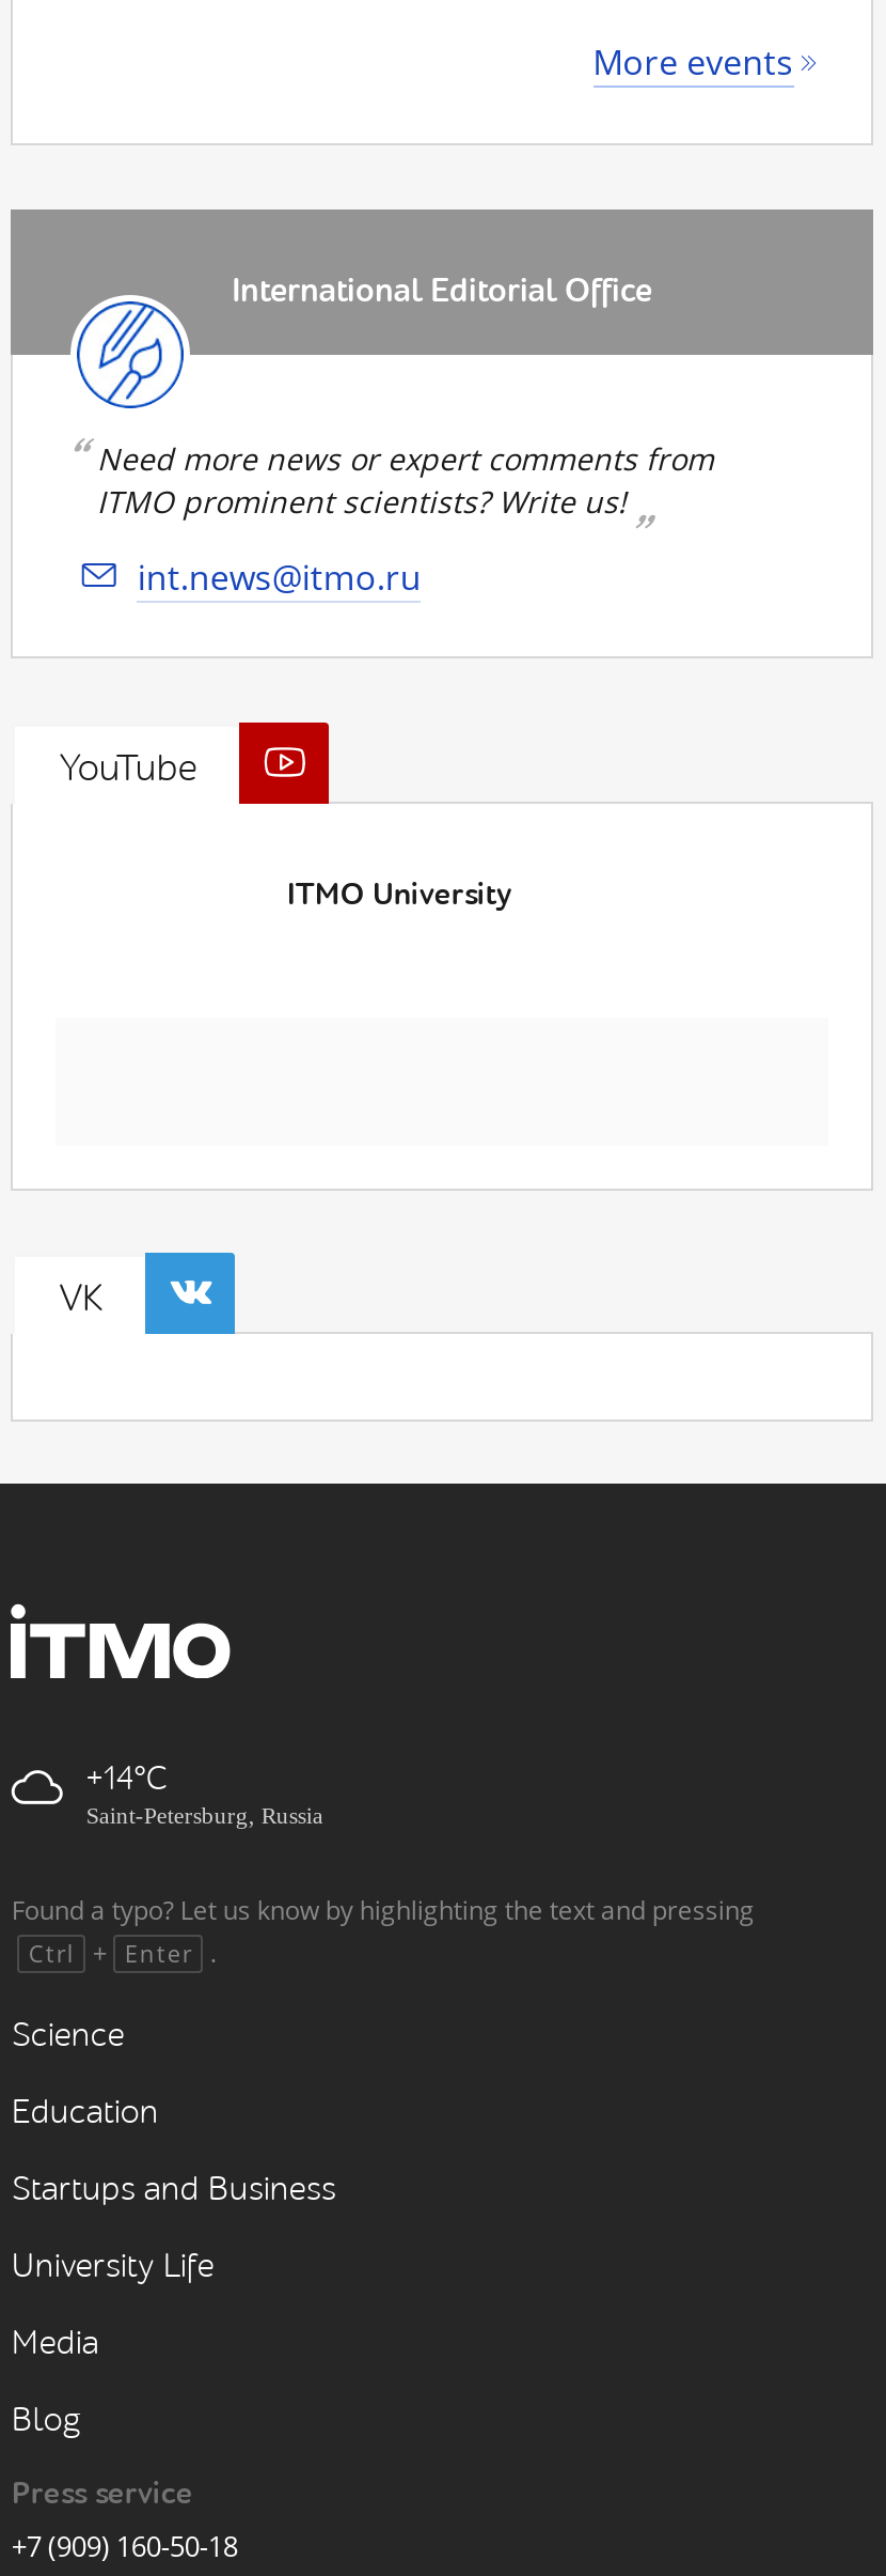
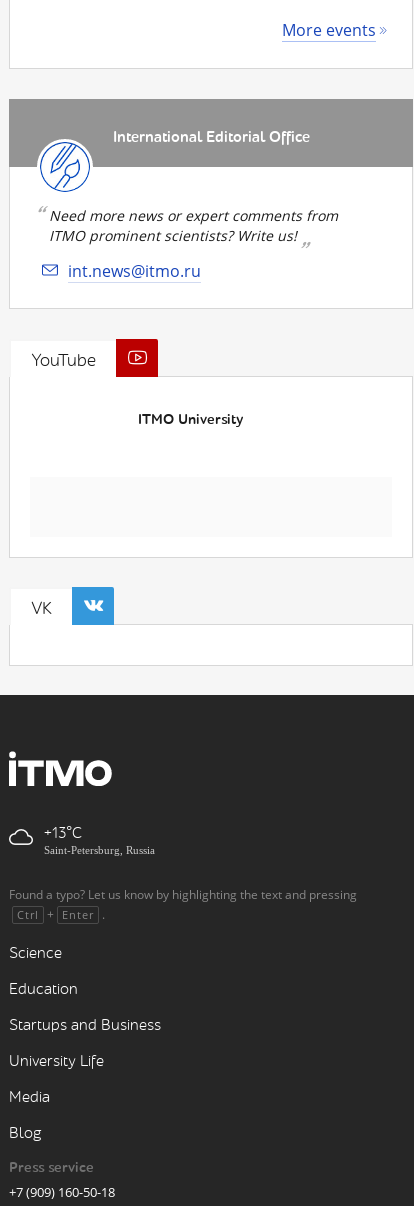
[86,1760,133,1801] +14 -> [44,824,66,843] +13

